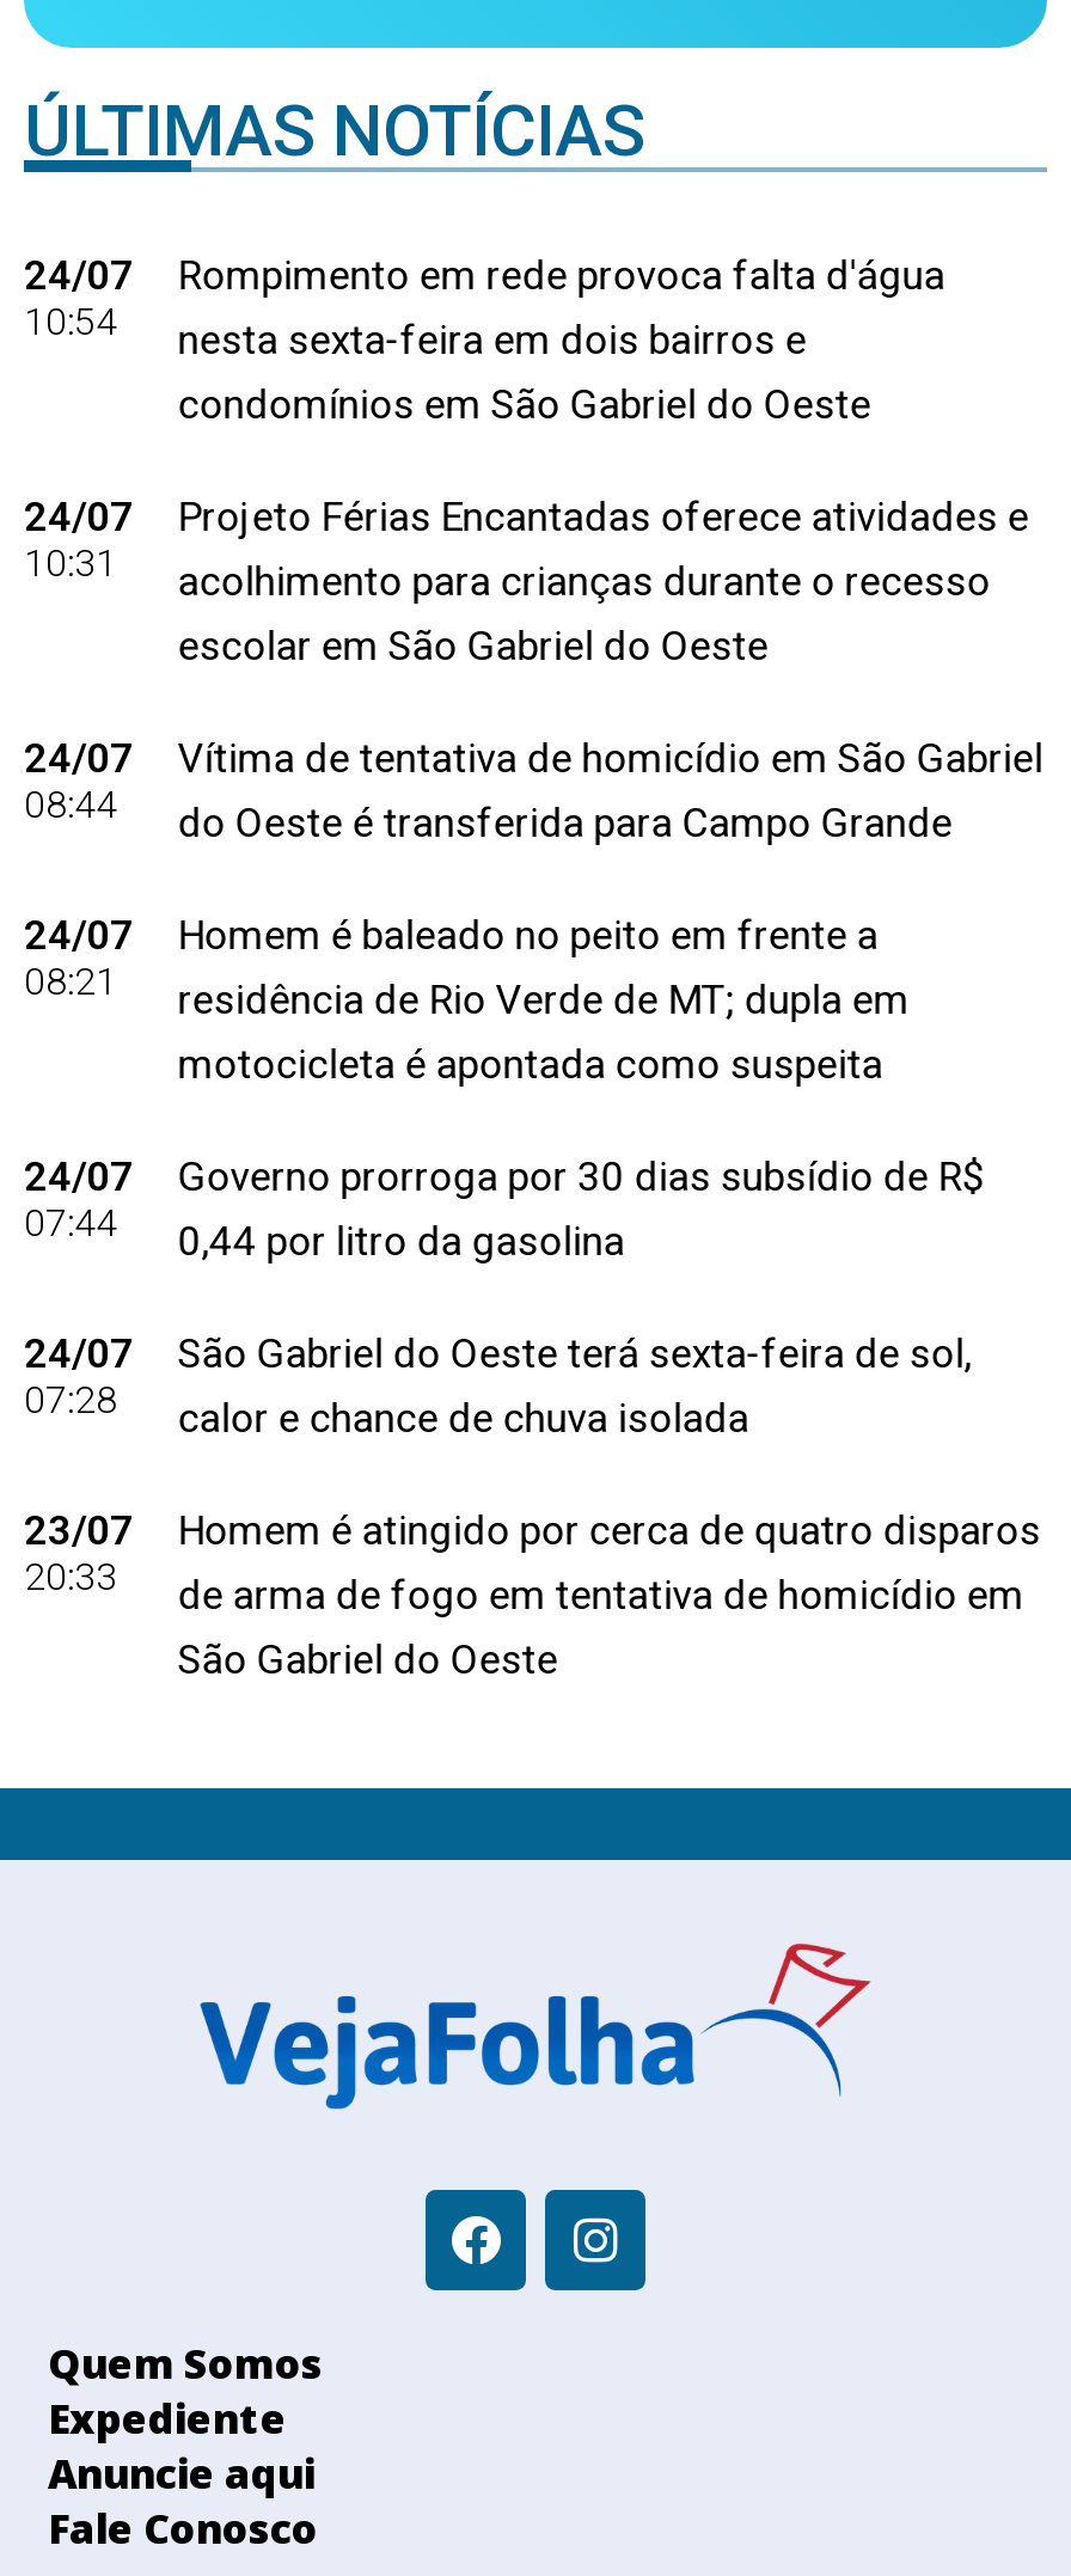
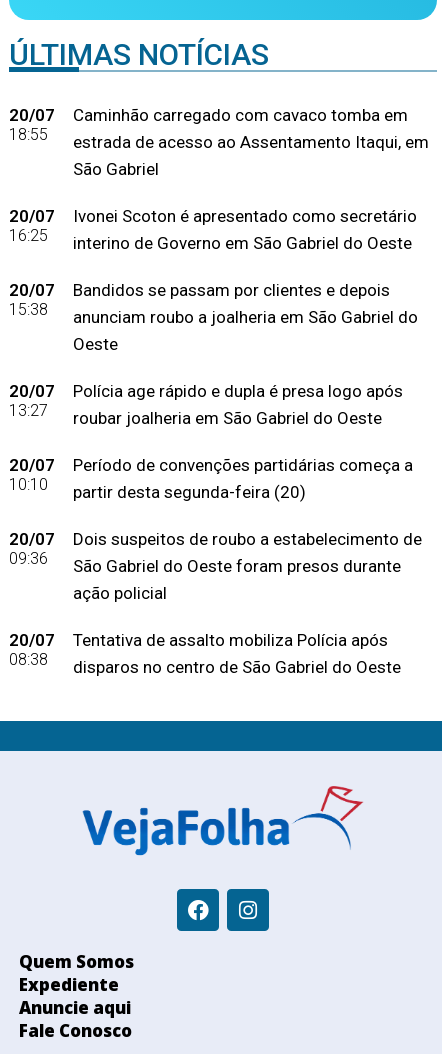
[24,252,134,345] 24/07 | 10:54 -> [9,105,55,144] 20/07 | 18:55
[177,252,945,429] Rompimento em rede provoca falta d'água | nesta sexta-feira em dois bairros e | condomínios em São Gabriel do Oeste -> [73,105,429,179] Caminhão carregado com cavaco tomba em | estrada de acesso ao Assentamento Itaqui, em | São Gabriel
[24,493,134,587] 24/07 | 10:31 -> [9,206,55,245] 20/07 | 16:25
[177,493,1028,670] Projeto Férias Encantadas oferece atividades e | acolhimento para crianças durante o recesso | escolar em São Gabriel do Oeste -> [73,206,417,253] Ivonei Scoton é apresentado como secretário | interino de Governo em São Gabriel do Oeste
[24,735,134,828] 24/07 | 08:44 -> [9,280,55,319] 20/07 | 15:38
[177,735,1043,847] Vítima de tentativa de homicídio em São Gabriel | do Oeste é transferida para Campo Grande -> [73,280,418,354] Bandidos se passam por clientes e depois | anunciam roubo a joalheria em São Gabriel do | Oeste
[24,912,134,1005] 24/07 | 08:21 -> [9,381,55,420] 20/07 | 13:27
[177,912,909,1089] Homem é baleado no peito em frente a | residência de Rio Verde de MT; dupla em | motocicleta é apontada como suspeita -> [73,381,403,428] Polícia age rápido e dupla é presa logo após | roubar joalheria em São Gabriel do Oeste
[24,1153,134,1247] 24/07 | 07:44 -> [9,455,55,494] 20/07 | 10:10
[177,1153,985,1266] Governo prorroga por 30 dias subsídio de R$ | 0,44 por litro da gasolina -> [73,455,413,502] Período de convenções partidárias começa a | partir desta segunda-feira (20)
[24,1330,134,1423] 24/07 | 07:28 -> [9,529,55,568] 20/07 | 09:36
[177,1330,971,1443] São Gabriel do Oeste terá sexta-feira de sol, | calor e chance de chuva isolada -> [73,529,422,603] Dois suspeitos de roubo a estabelecimento de | São Gabriel do Oeste foram presos durante | ação policial
[24,1507,134,1600] 23/07 | 20:33 -> [9,630,55,669] 20/07 | 08:38
[177,1507,1040,1684] Homem é atingido por cerca de quatro disparos | de arma de fogo em tentativa de homicídio em | São Gabriel do Oeste -> [73,630,401,677] Tentativa de assalto mobiliza Polícia após | disparos no centro de São Gabriel do Oeste

